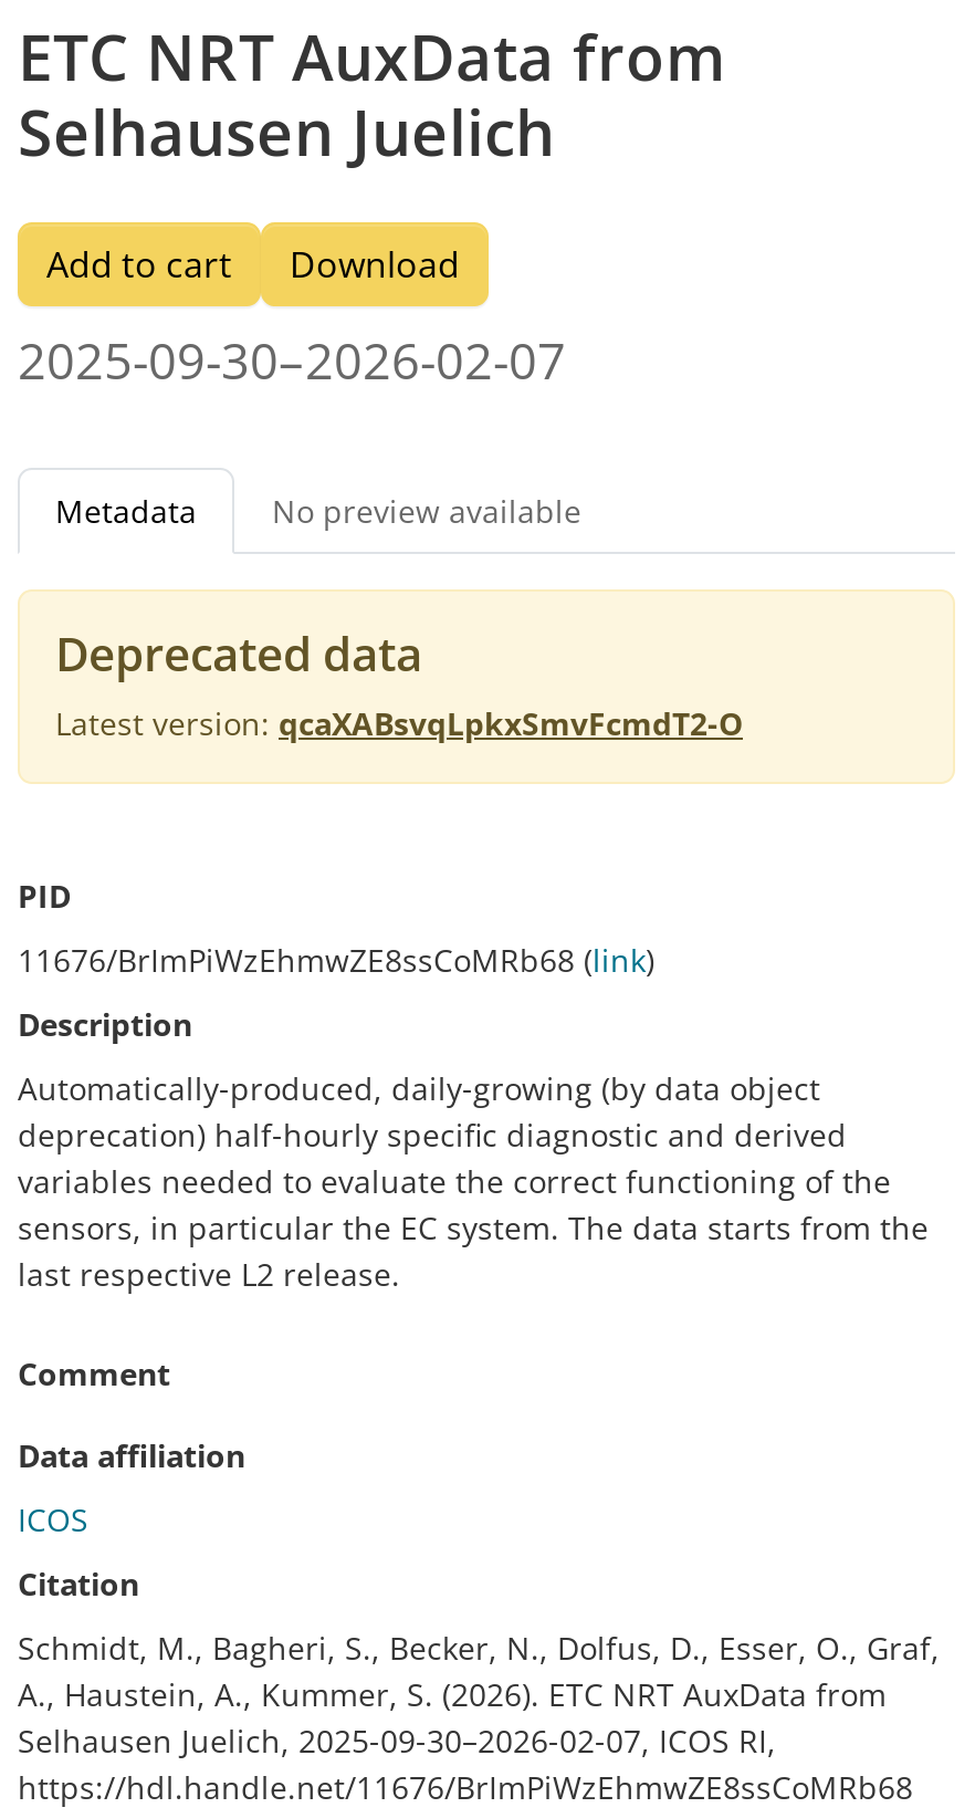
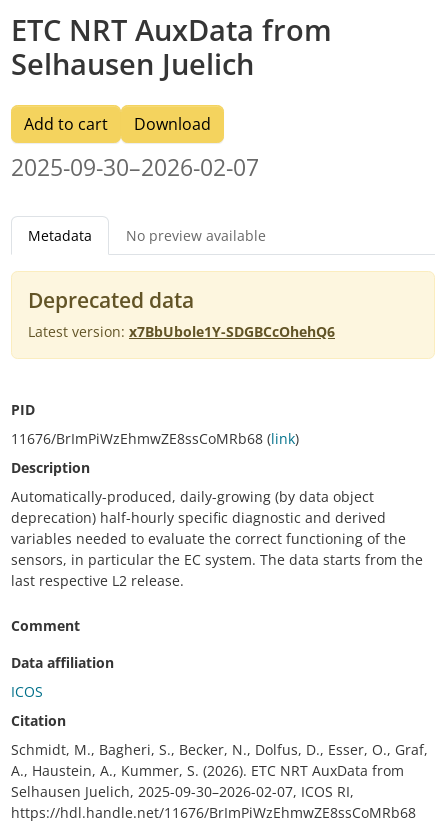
[55,702,743,744] Latest version: qcaXABsvqLpkxSmvFcmdT2-O -> [28,322,335,341] Latest version: x7BbUbole1Y-SDGBCcOhehQ6

